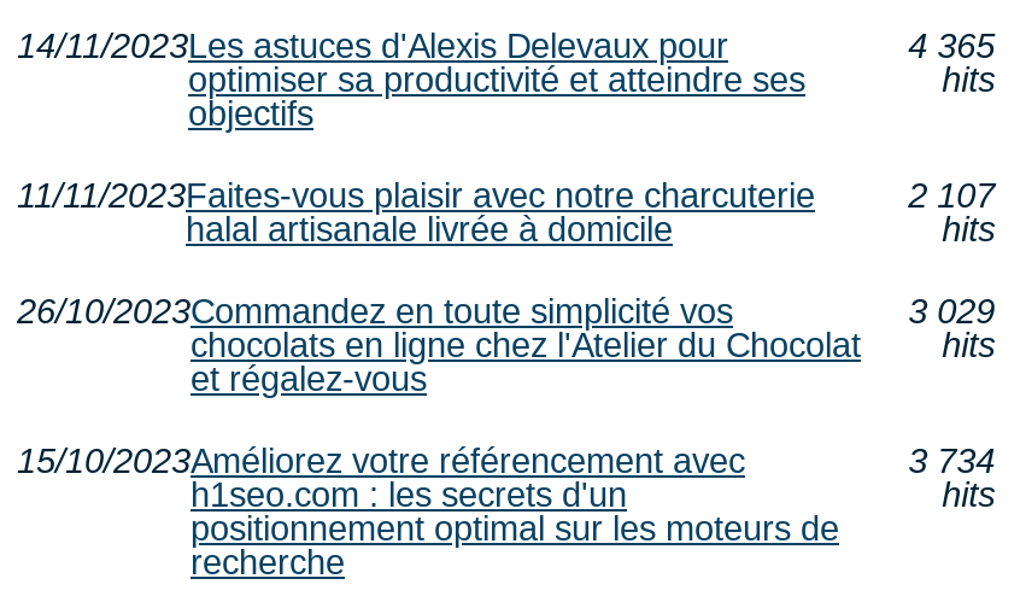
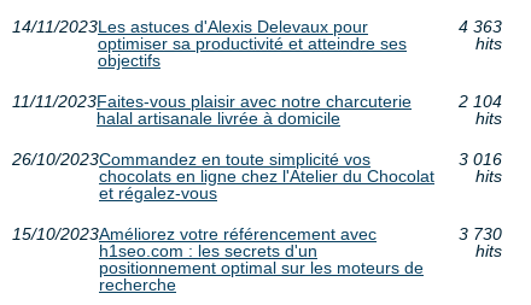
[908,26,995,64] 4 365 -> [458,16,502,36] 4 363
[908,175,995,214] 2 107 -> [458,91,502,110] 2 104
[908,291,995,330] 3 029 -> [458,149,502,168] 3 016
[908,441,995,479] 3 734 -> [458,224,502,243] 3 730

